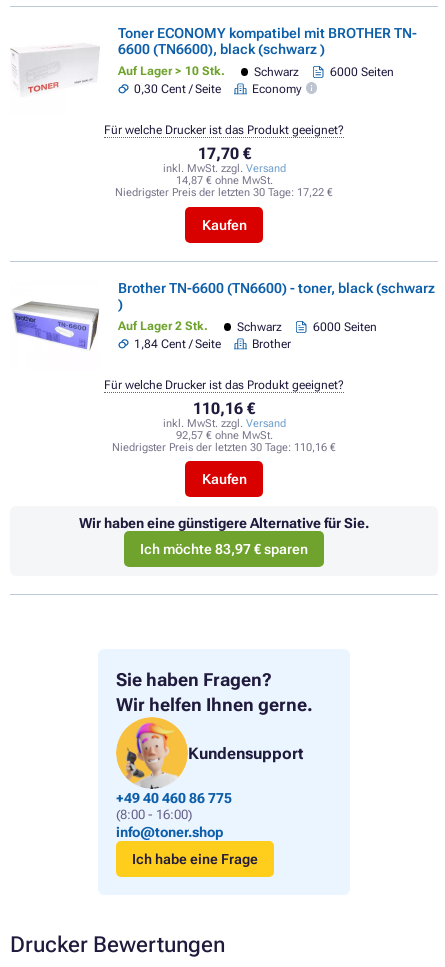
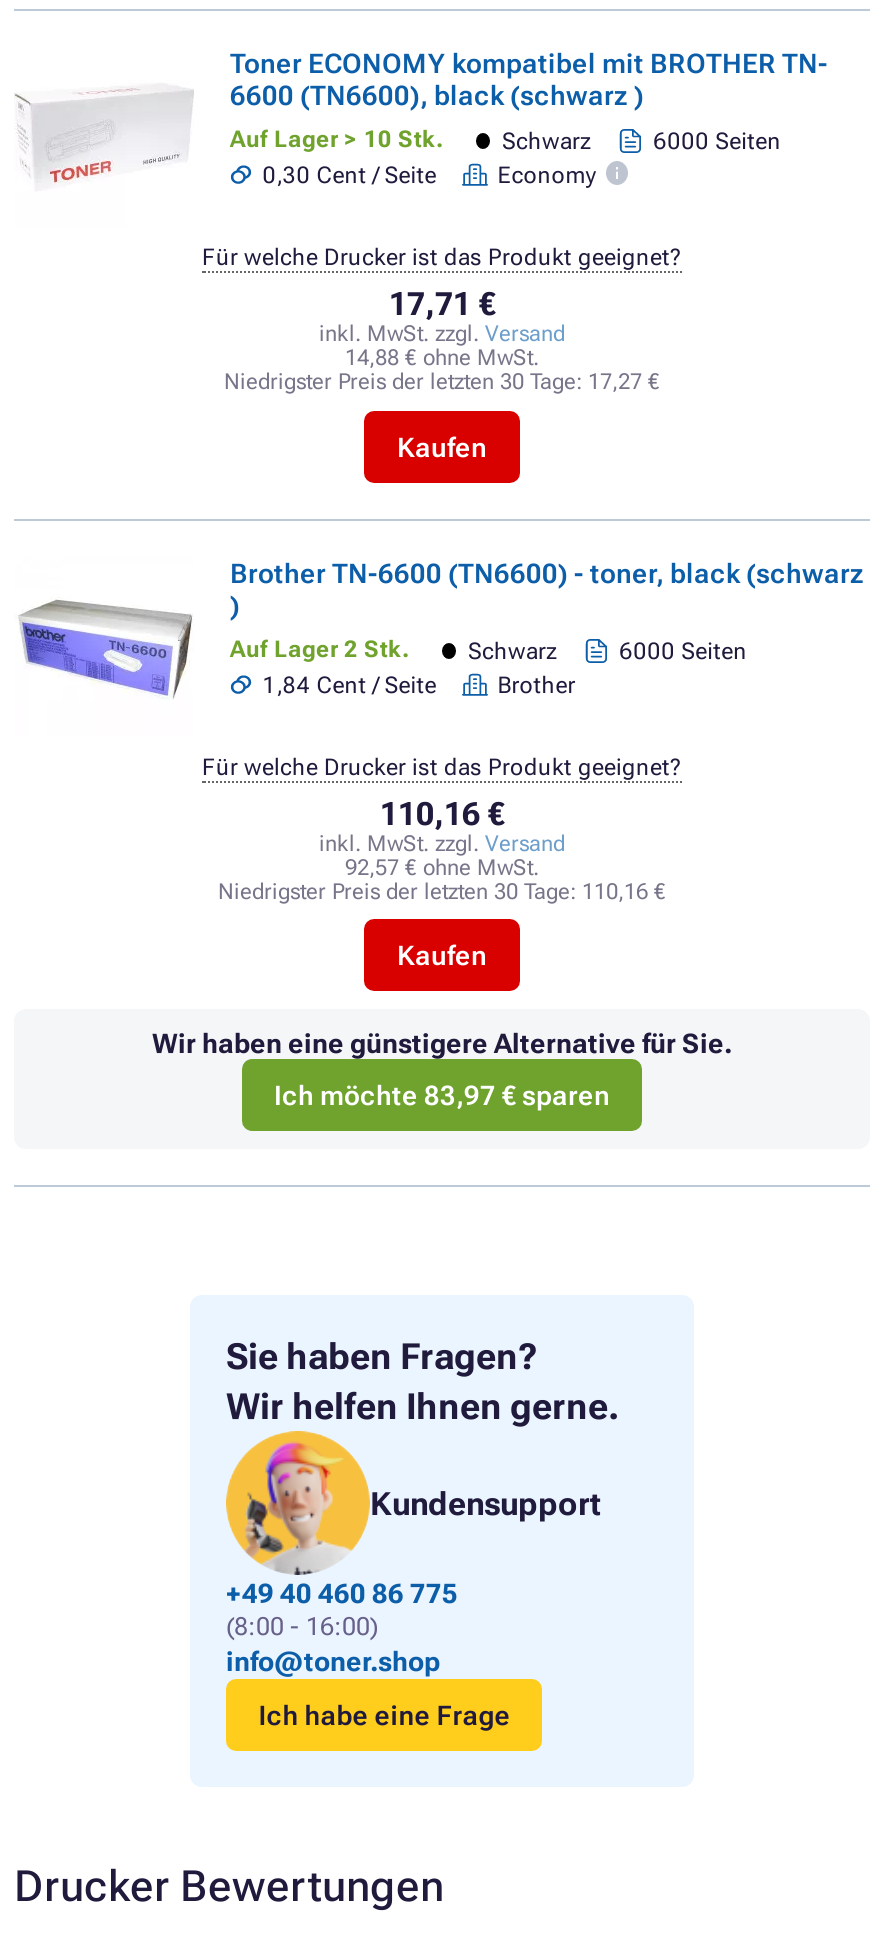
[197,144,250,163] 17,70 € -> [389,286,495,324] 17,71 €
[175,174,272,187] 14,87 € ohne MwSt. -> [345,346,539,372] 14,88 € ohne MwSt.
[115,186,333,199] Niedrigster Preis der letzten 30 Tage: 17,22 € -> [224,370,660,396] Niedrigster Preis der letzten 30 Tage: 17,27 €

